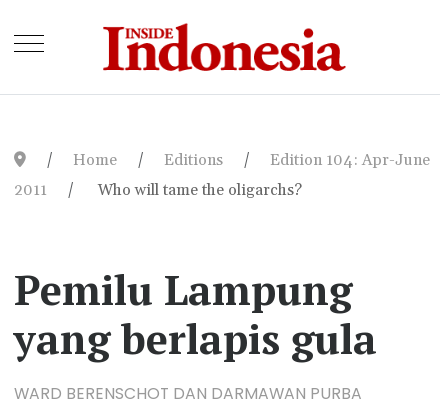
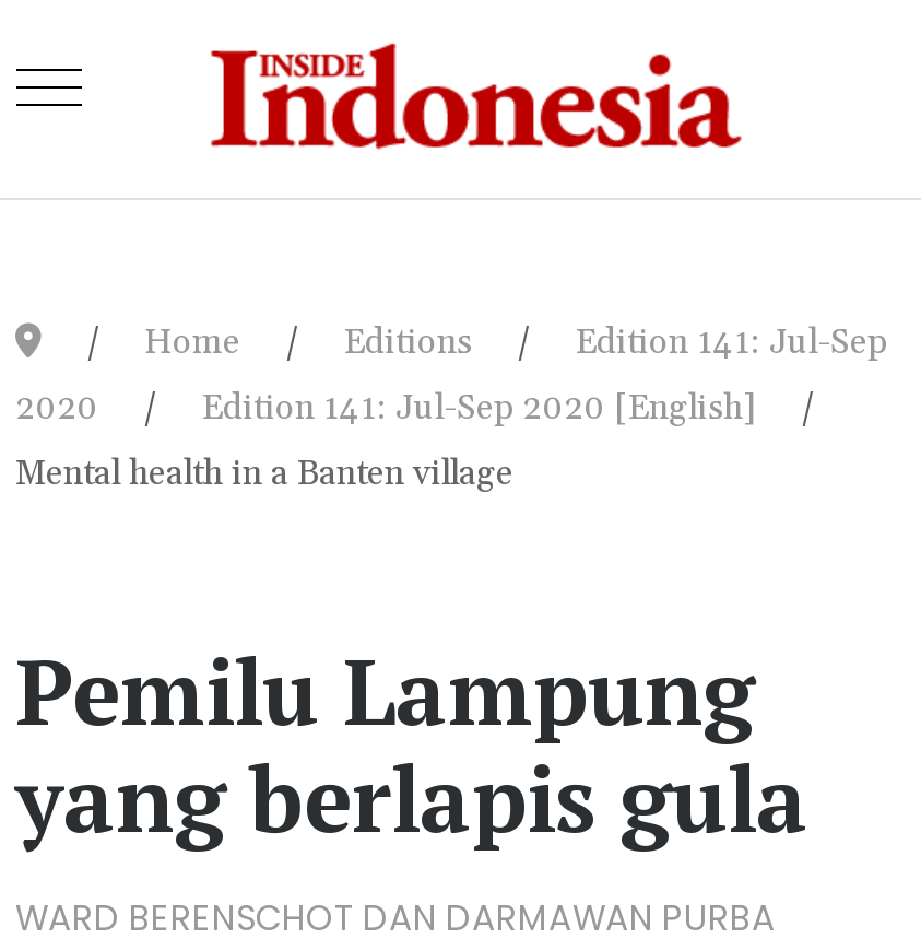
[13,150,429,200] Edition 104: Apr-June | 2011 | Who will tame the oligarchs? -> [15,321,887,496] Edition 141: Jul-Sep | 2020 | Edition 141: Jul-Sep 2020 [English] | Mental health in a Banten village

